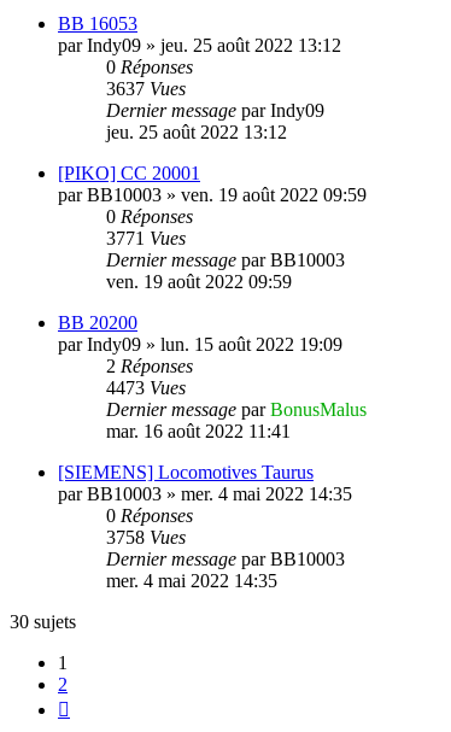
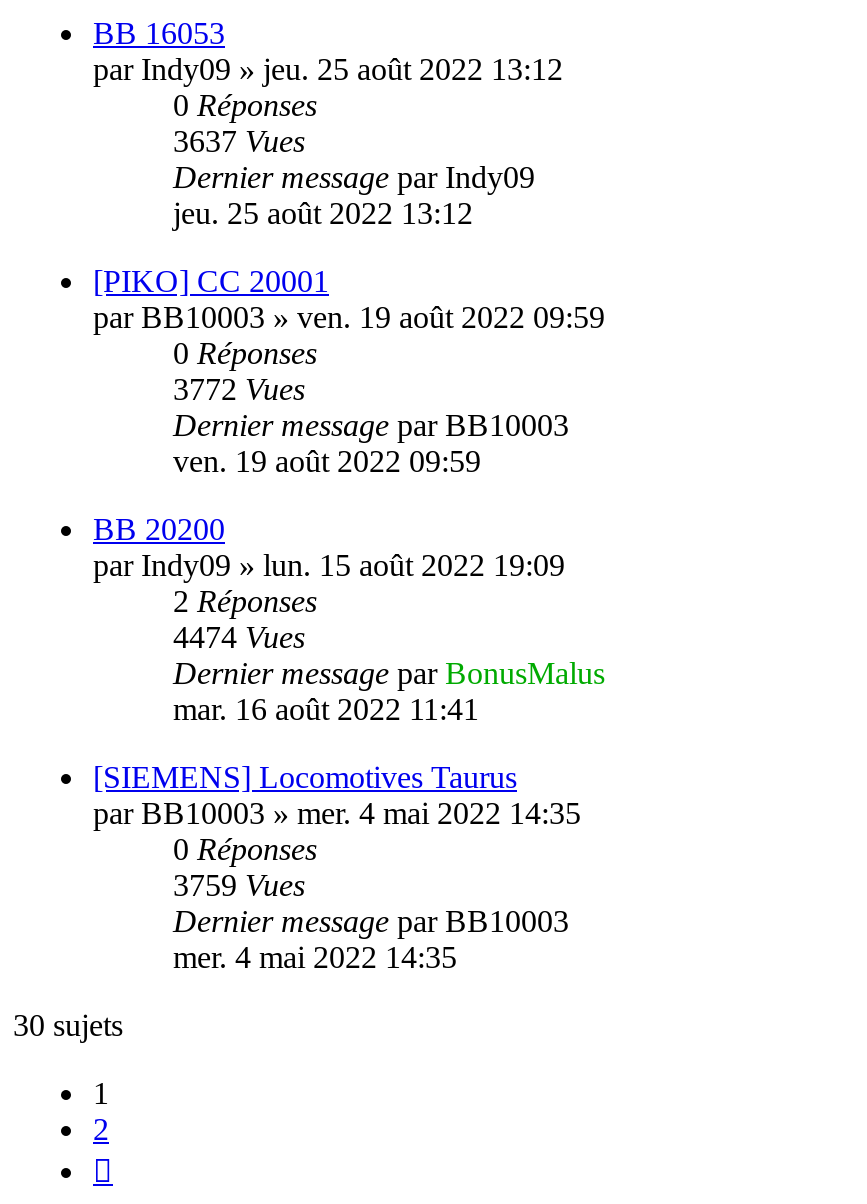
[106,228,186,248] 3771 Vues -> [173,371,305,405] 3772 Vues
[106,377,186,398] 4473 Vues -> [173,619,305,653] 4474 Vues
[106,527,186,547] 3758 Vues -> [173,867,305,901] 3759 Vues

